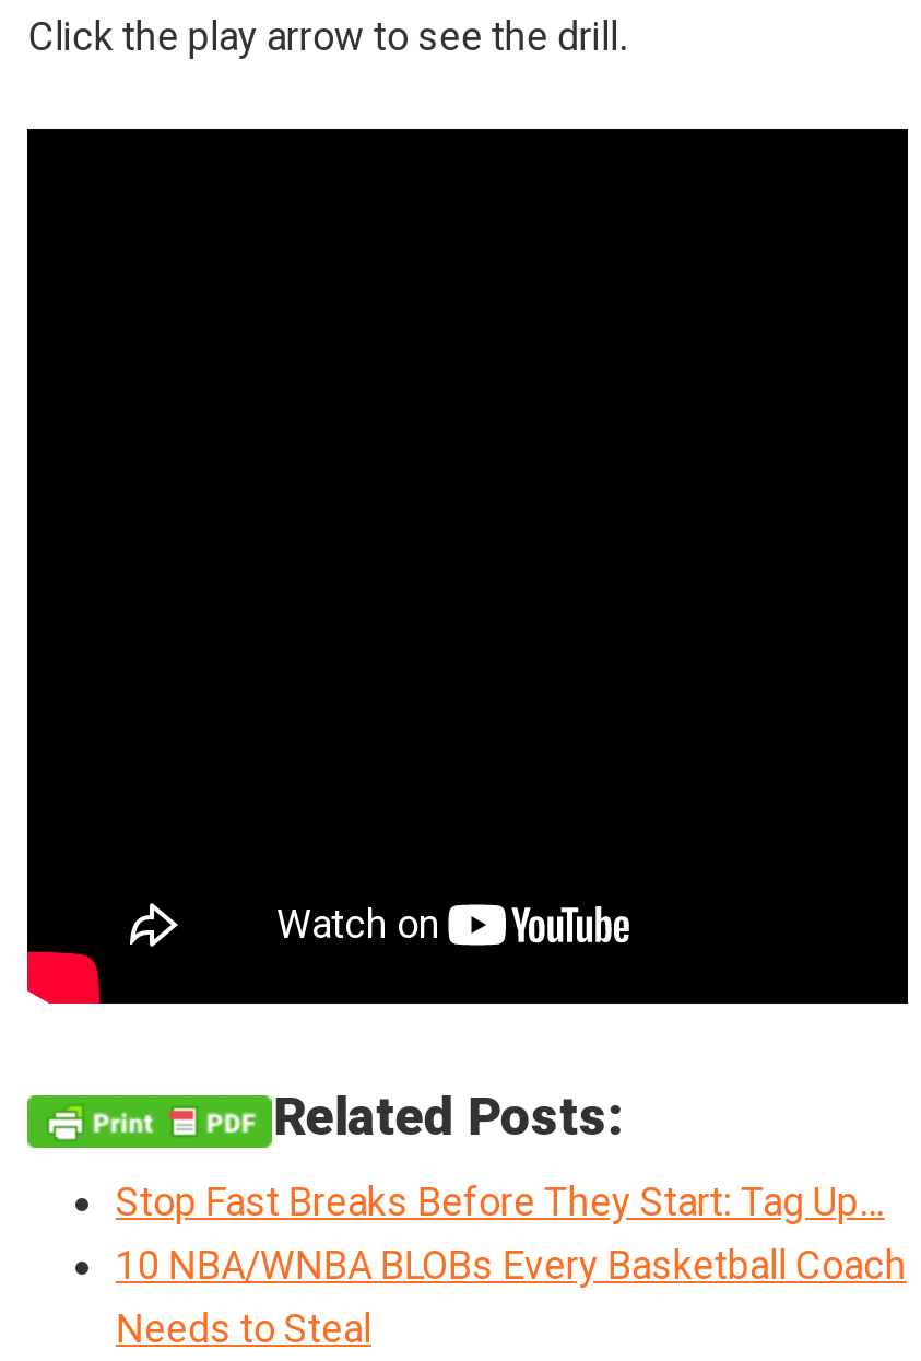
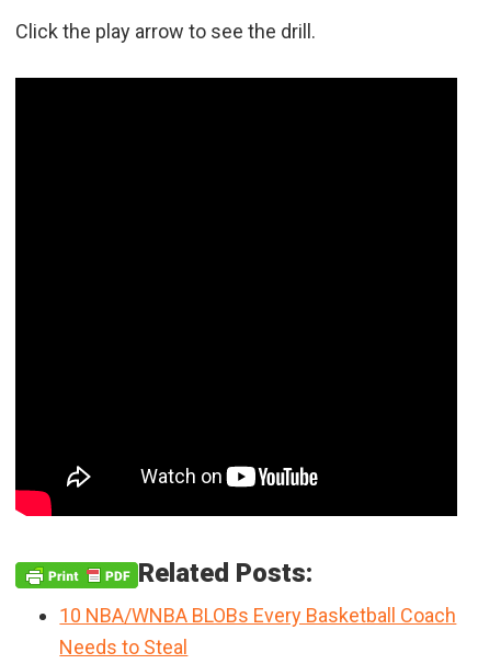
[116,1179,885,1225] Stop Fast Breaks Before They Start: Tag Up… -> none

